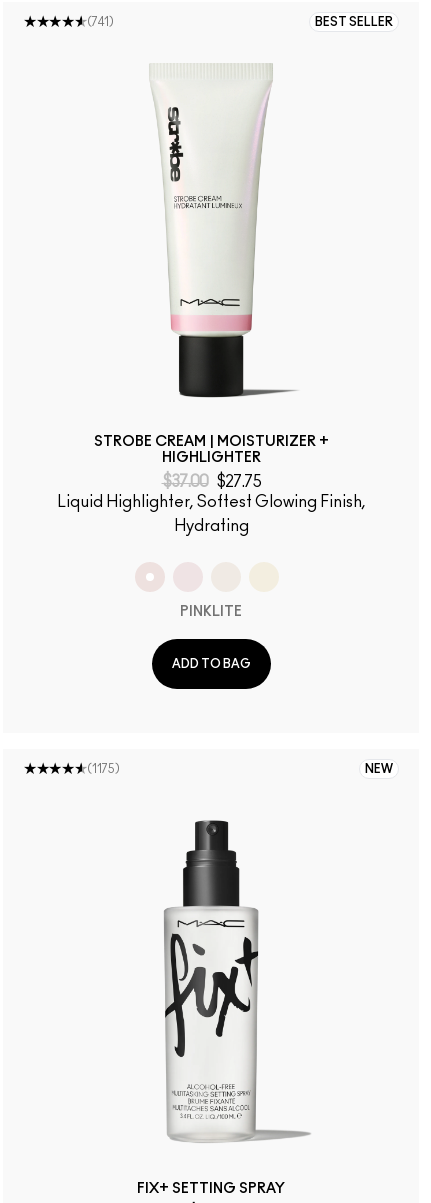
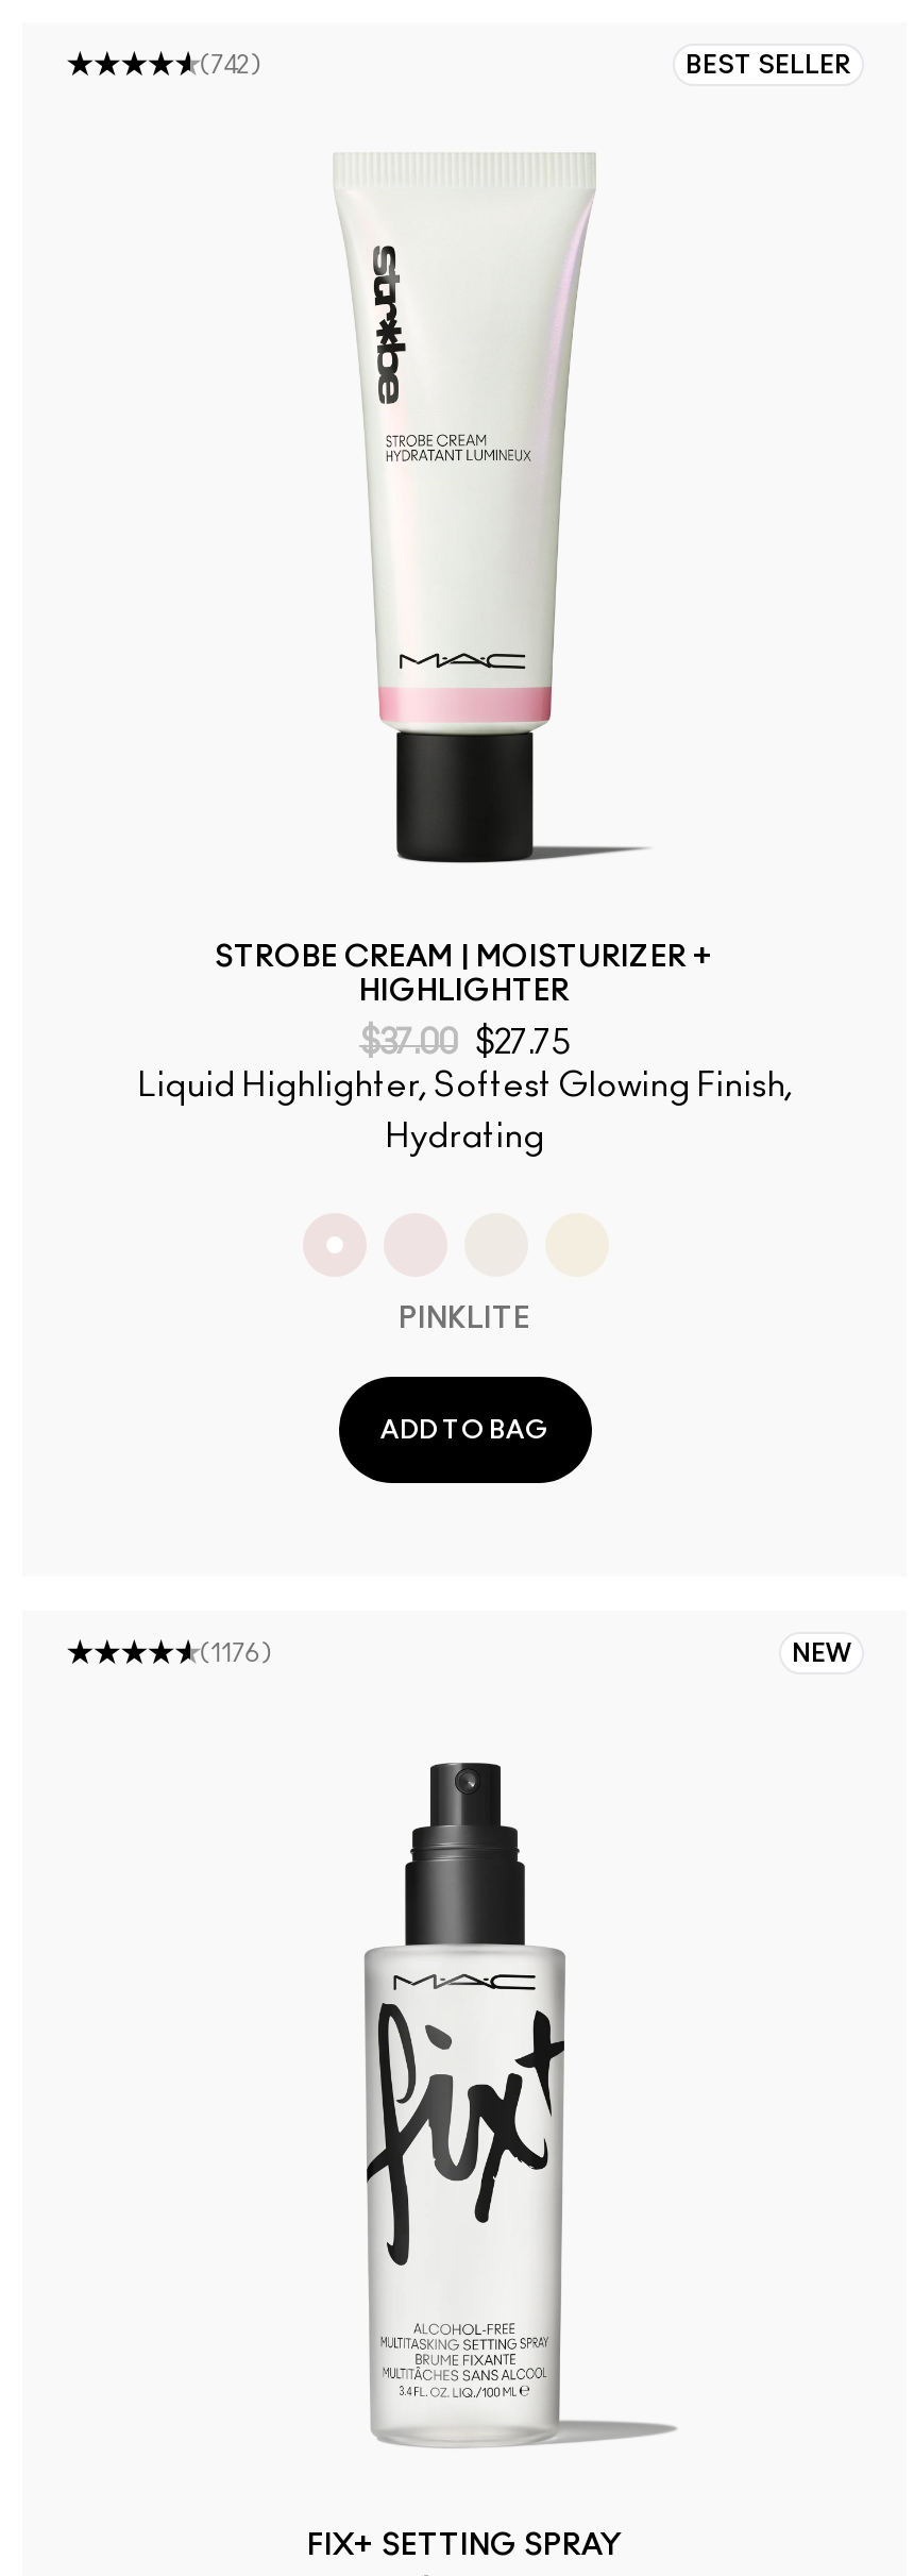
[87,16,114,28] (741) -> [200,52,262,78] (742)
[87,763,120,775] (1175) -> [200,1640,272,1666] (1176)

